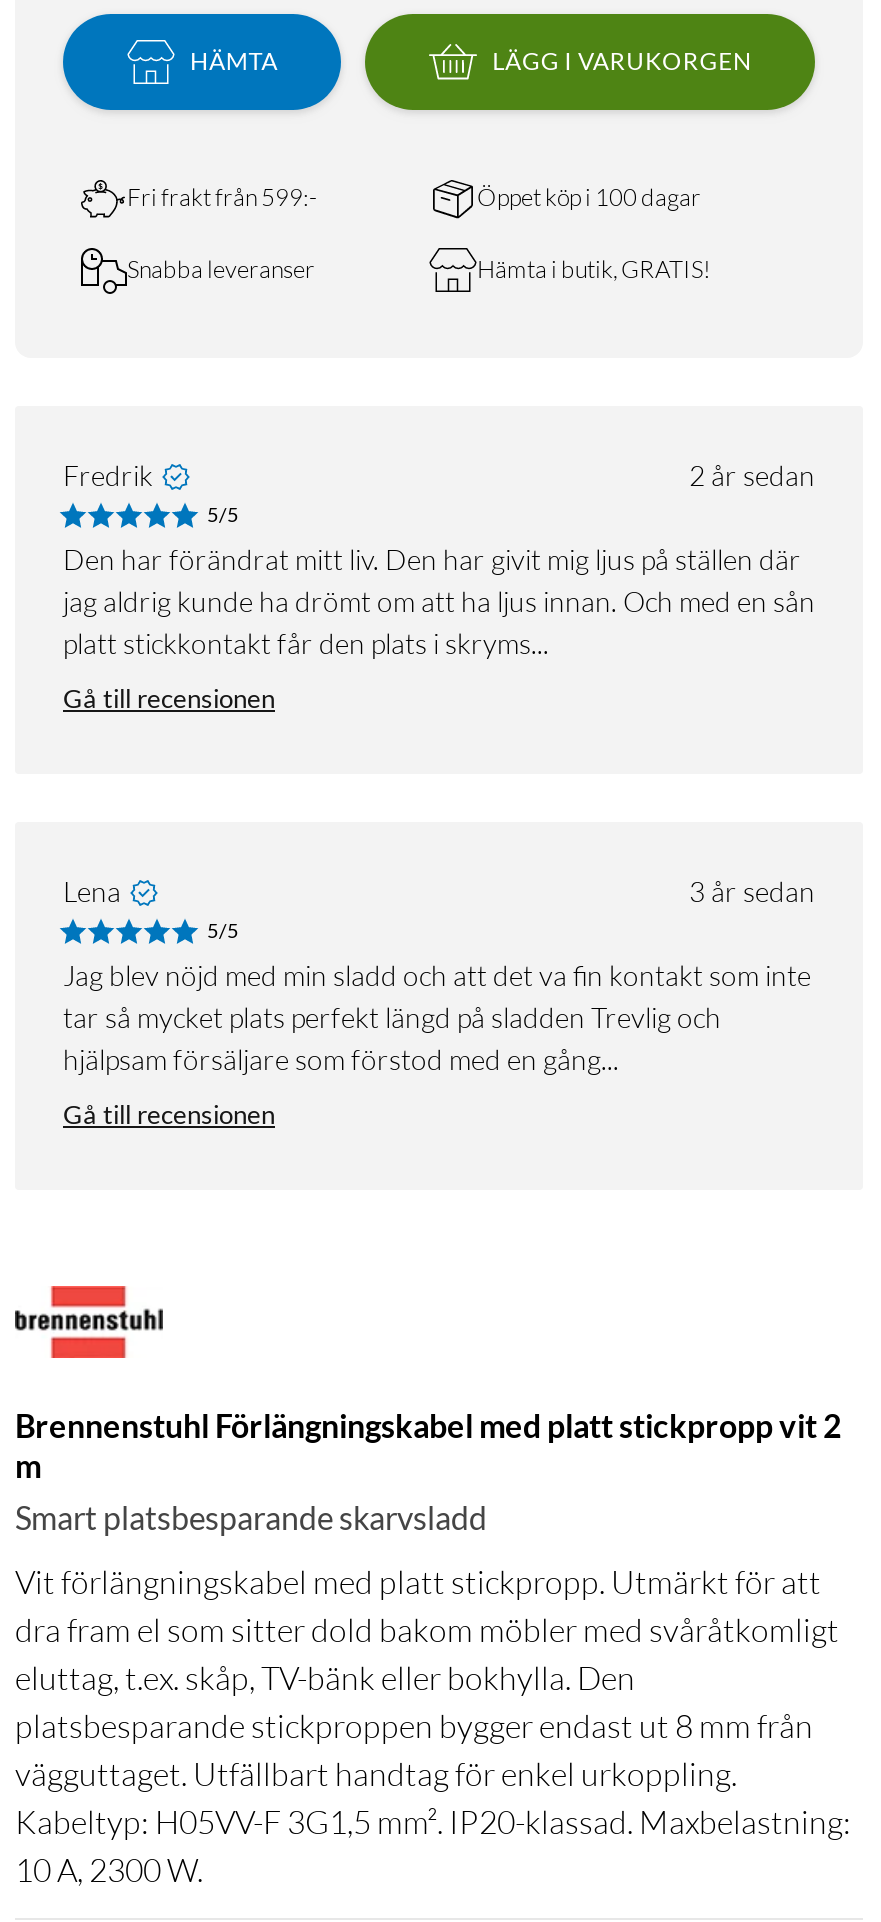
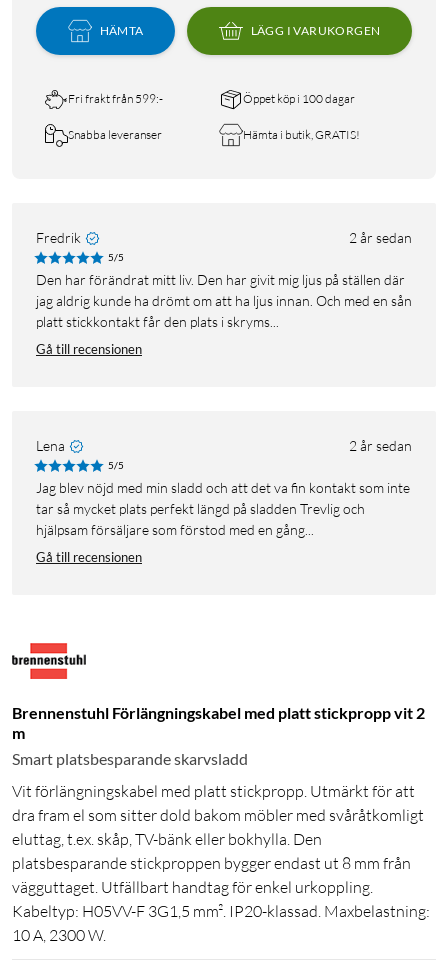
[689,875,815,909] 3 år sedan -> [349,437,412,454] 2 år sedan

